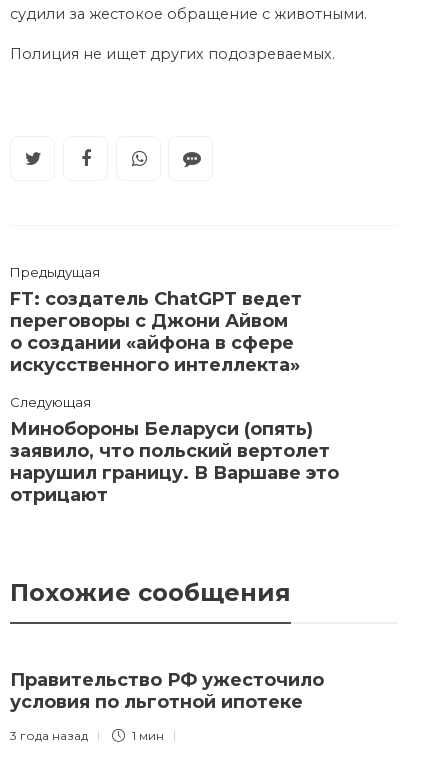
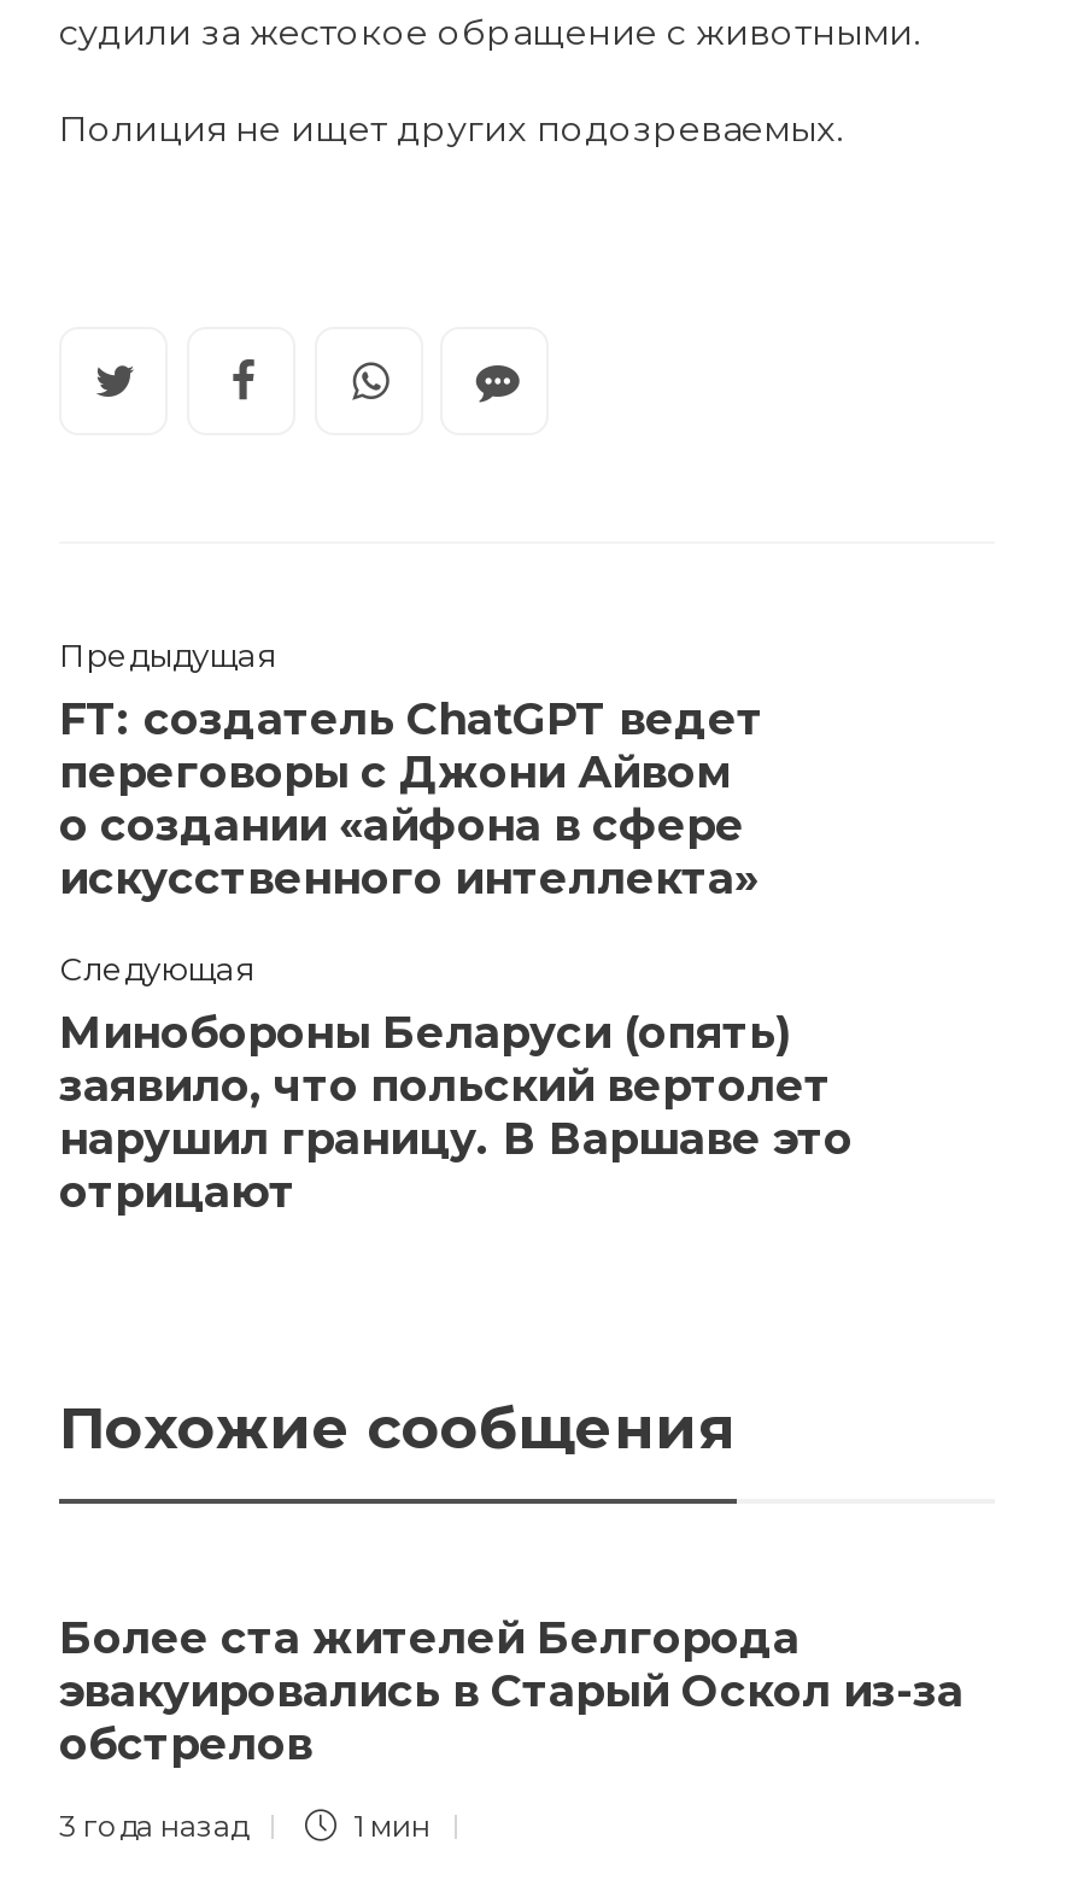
[10,669,324,713] Правительство РФ ужесточило | условия по льготной ипотеке -> [59,1612,963,1771] Более ста жителей Белгорода | эвакуировались в Старый Оскол из-за | обстрелов

